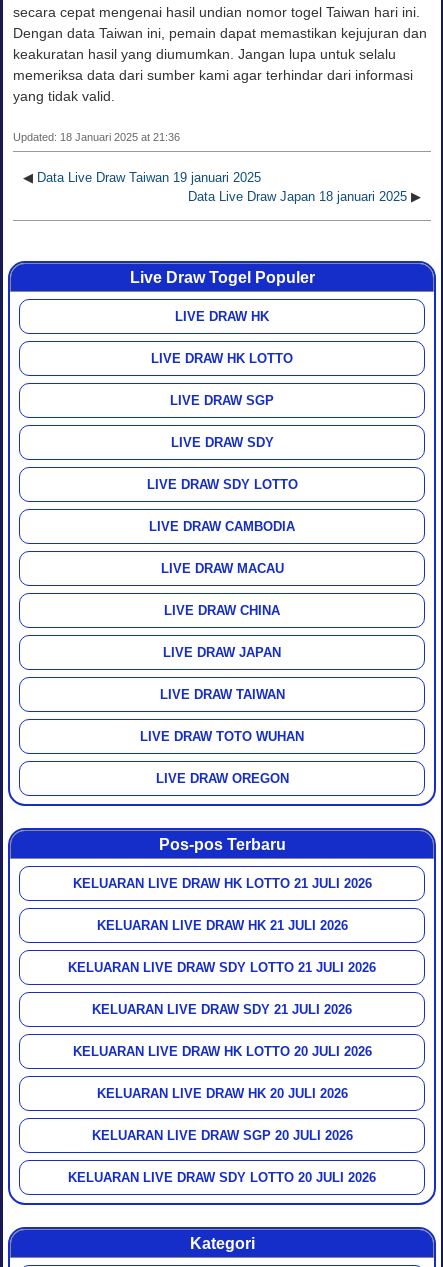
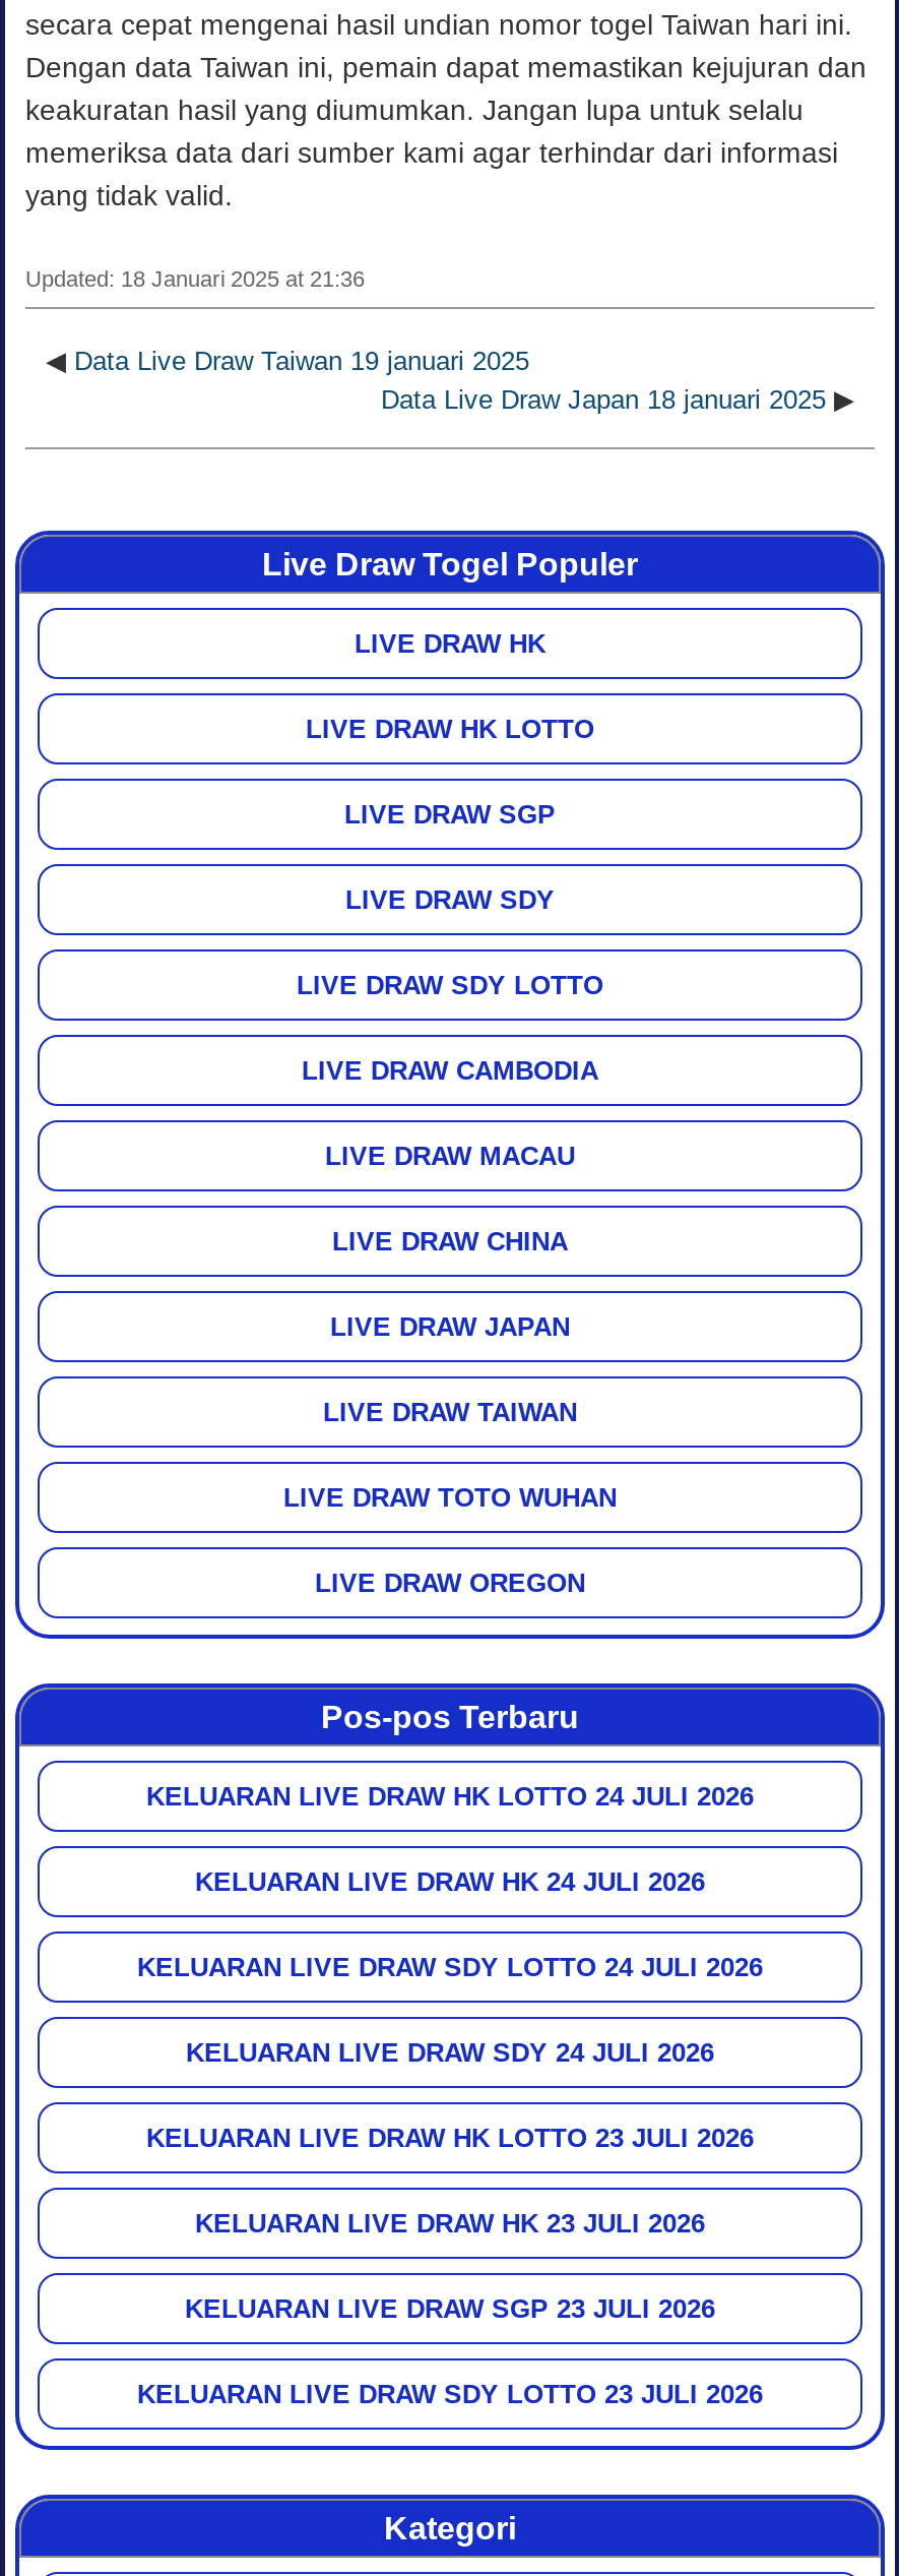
[72,875,371,890] KELUARAN LIVE DRAW HK LOTTO 21 JULI 2026 -> [146,1780,754,1811] KELUARAN LIVE DRAW HK LOTTO 24 JULI 2026
[96,917,347,932] KELUARAN LIVE DRAW HK 21 JULI 2026 -> [195,1865,705,1896] KELUARAN LIVE DRAW HK 24 JULI 2026
[68,959,376,974] KELUARAN LIVE DRAW SDY LOTTO 21 JULI 2026 -> [137,1951,763,1981] KELUARAN LIVE DRAW SDY LOTTO 24 JULI 2026
[92,1001,352,1016] KELUARAN LIVE DRAW SDY 21 JULI 2026 -> [186,2036,714,2067] KELUARAN LIVE DRAW SDY 24 JULI 2026
[72,1043,371,1058] KELUARAN LIVE DRAW HK LOTTO 20 JULI 2026 -> [146,2122,754,2152] KELUARAN LIVE DRAW HK LOTTO 23 JULI 2026
[96,1085,347,1100] KELUARAN LIVE DRAW HK 20 JULI 2026 -> [195,2207,705,2237] KELUARAN LIVE DRAW HK 23 JULI 2026
[91,1127,352,1142] KELUARAN LIVE DRAW SGP 20 JULI 2026 -> [185,2292,715,2323] KELUARAN LIVE DRAW SGP 23 JULI 2026
[68,1169,376,1184] KELUARAN LIVE DRAW SDY LOTTO 20 JULI 2026 -> [137,2378,763,2408] KELUARAN LIVE DRAW SDY LOTTO 23 JULI 2026

